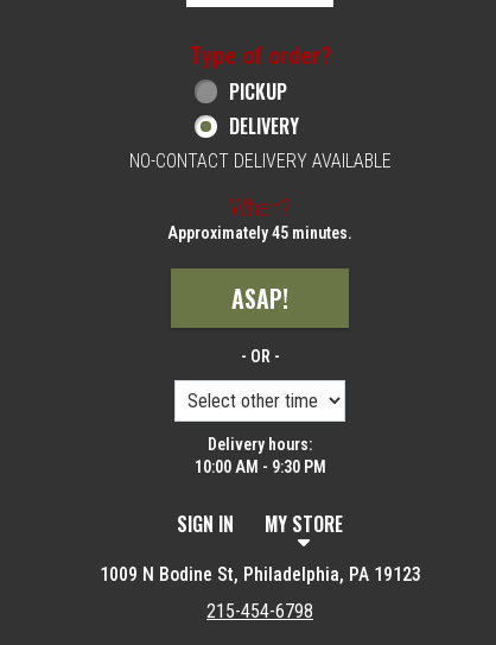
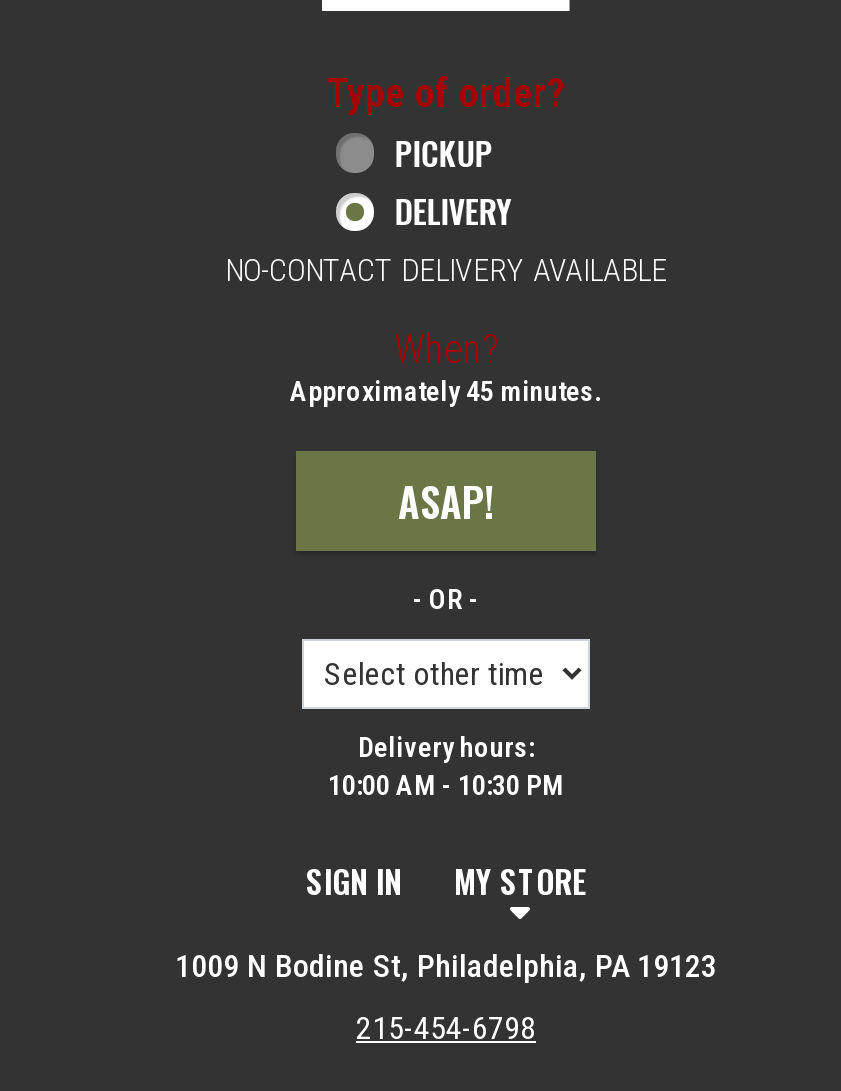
[194,457,326,476] 10:00 AM - 9:30 PM -> [328,769,564,801] 10:00 AM - 10:30 PM

